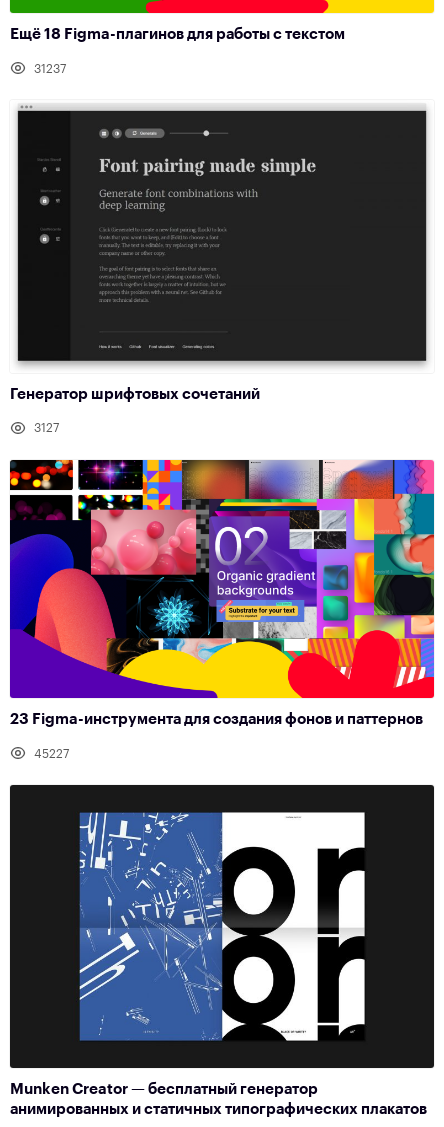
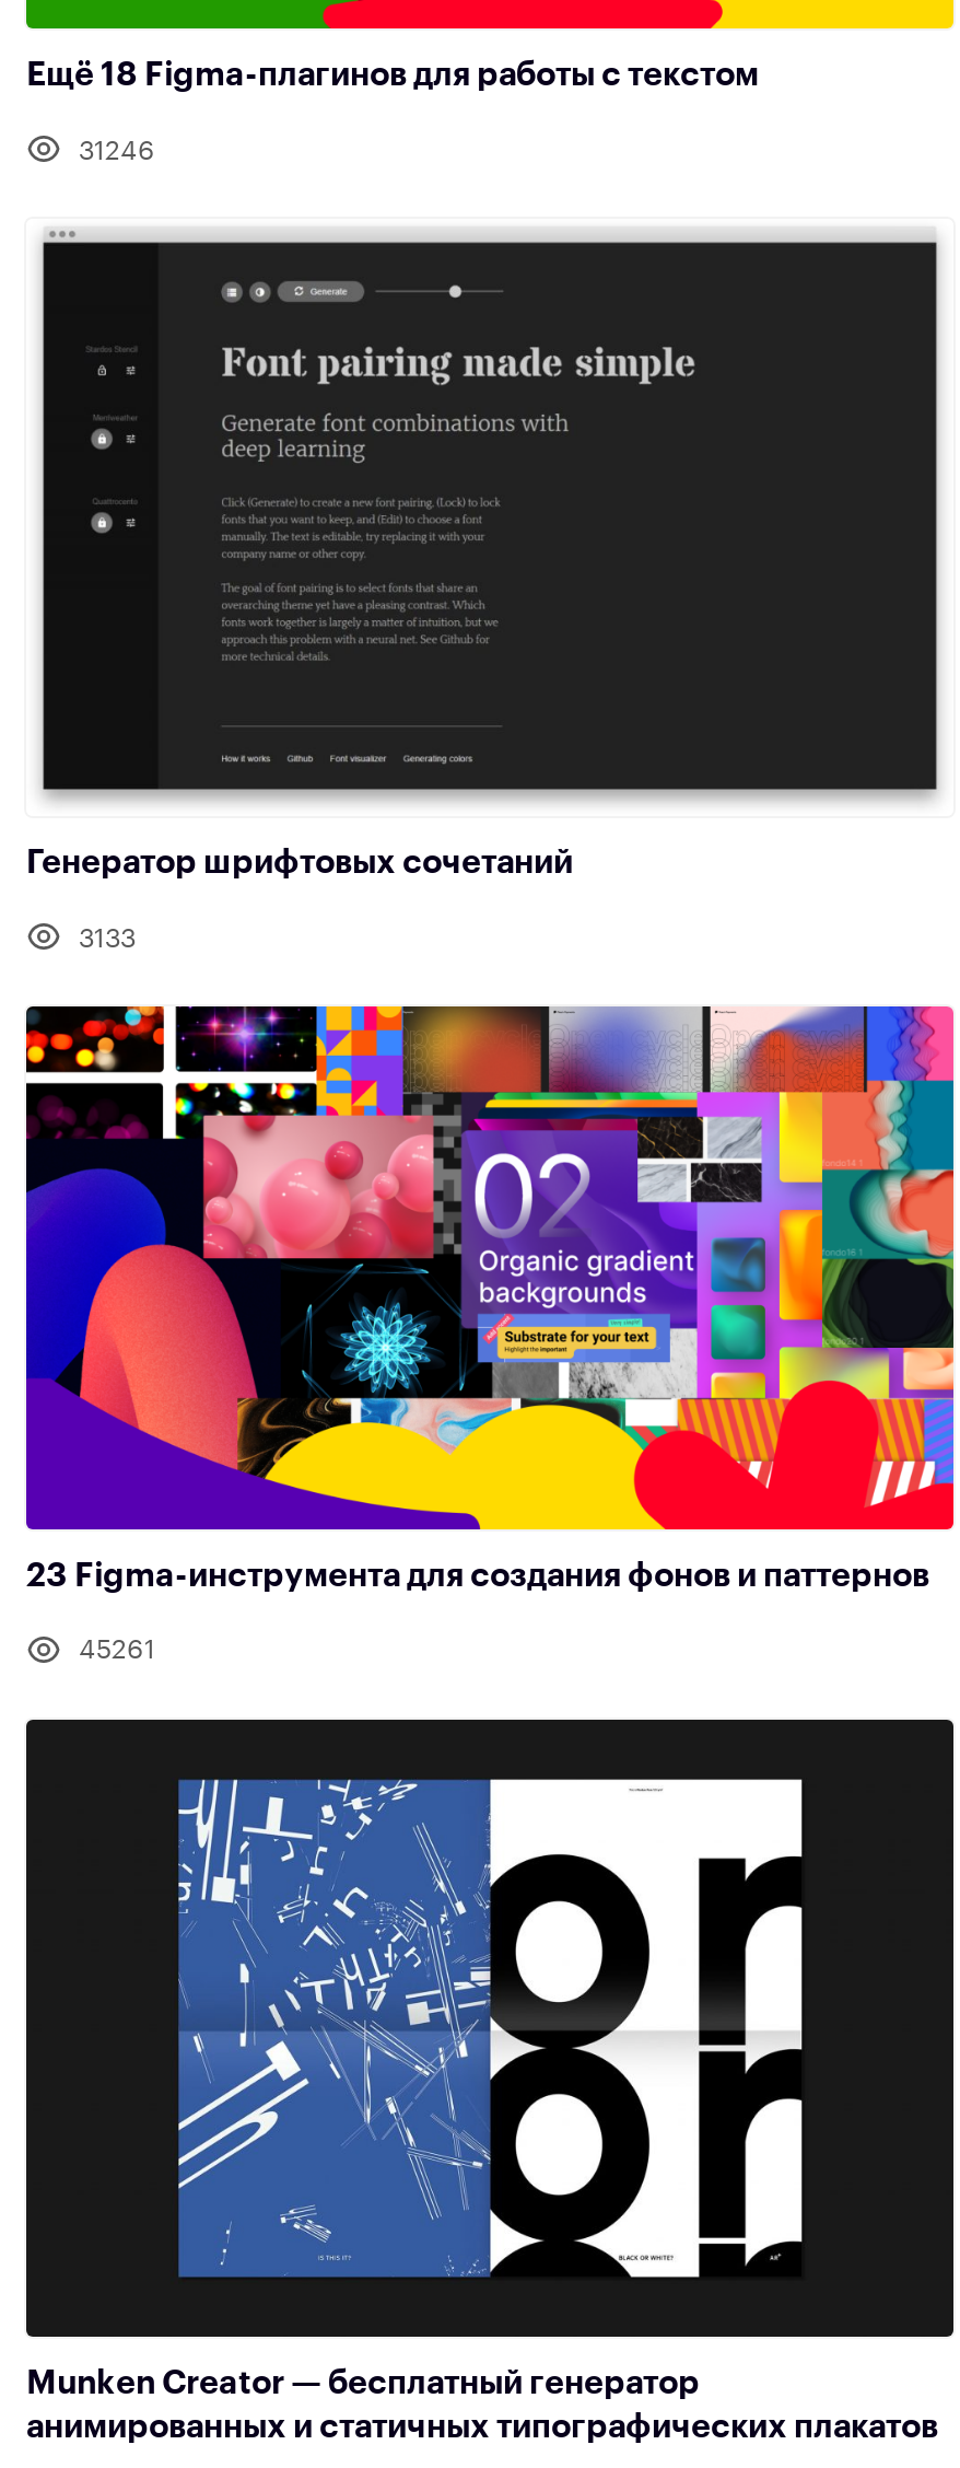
[34,63,66,75] 31237 -> [79,137,155,163] 31246
[34,422,59,434] 3127 -> [79,925,136,951] 3133
[34,748,69,760] 45227 -> [79,1637,155,1663] 45261

